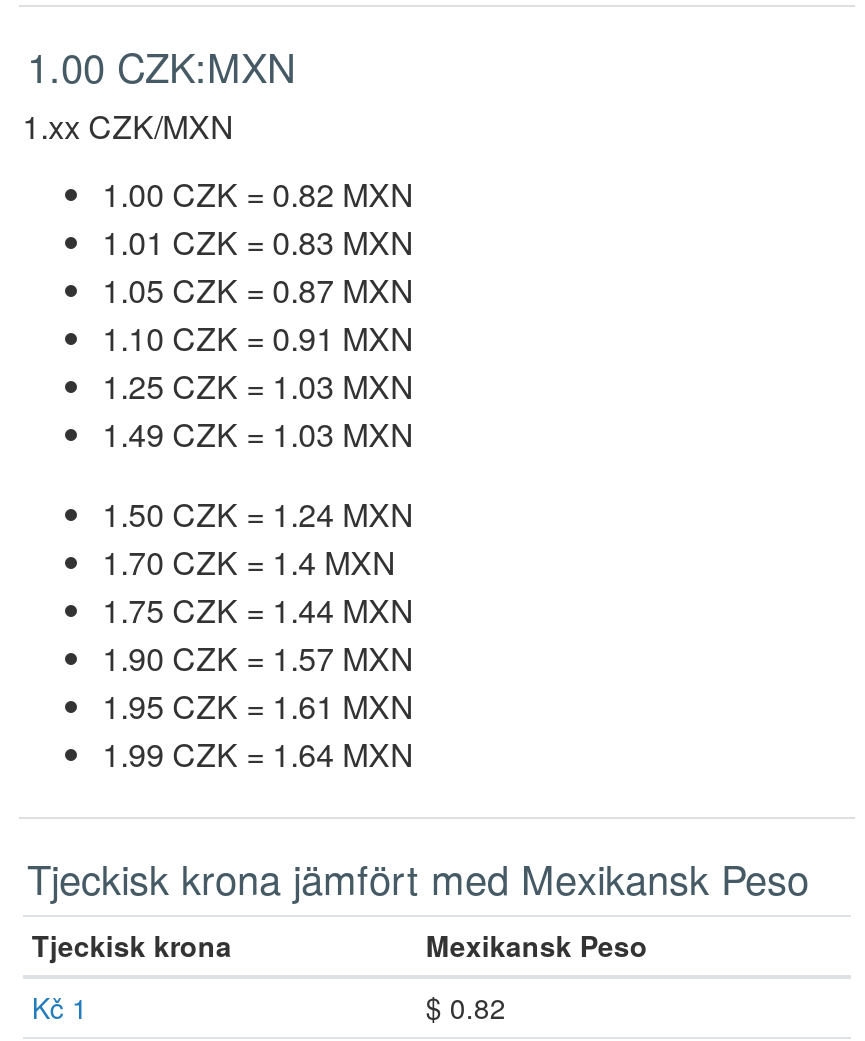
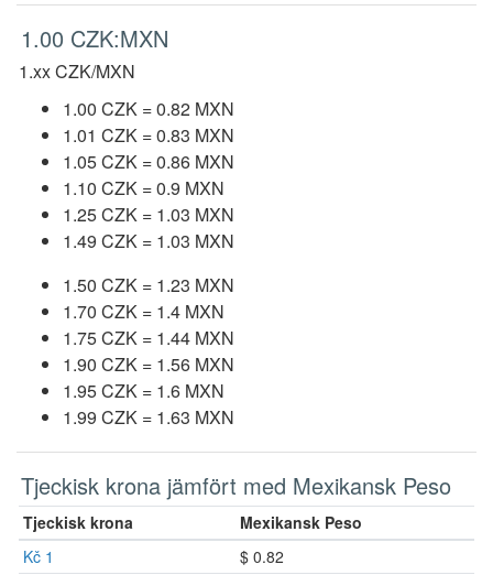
[102,267,414,313] 1.05 CZK = 0.87 MXN -> [62,148,234,174] 1.05 CZK = 0.86 MXN
[102,315,414,361] 1.10 CZK = 0.91 MXN -> [62,175,224,200] 1.10 CZK = 0.9 MXN
[102,491,414,537] 1.50 CZK = 1.24 MXN -> [62,272,234,297] 1.50 CZK = 1.23 MXN
[102,635,414,681] 1.90 CZK = 1.57 MXN -> [62,351,234,377] 1.90 CZK = 1.56 MXN
[102,683,414,729] 1.95 CZK = 1.61 MXN -> [62,378,224,403] 1.95 CZK = 1.6 MXN
[102,731,414,777] 1.99 CZK = 1.64 MXN -> [62,404,234,429] 1.99 CZK = 1.63 MXN

